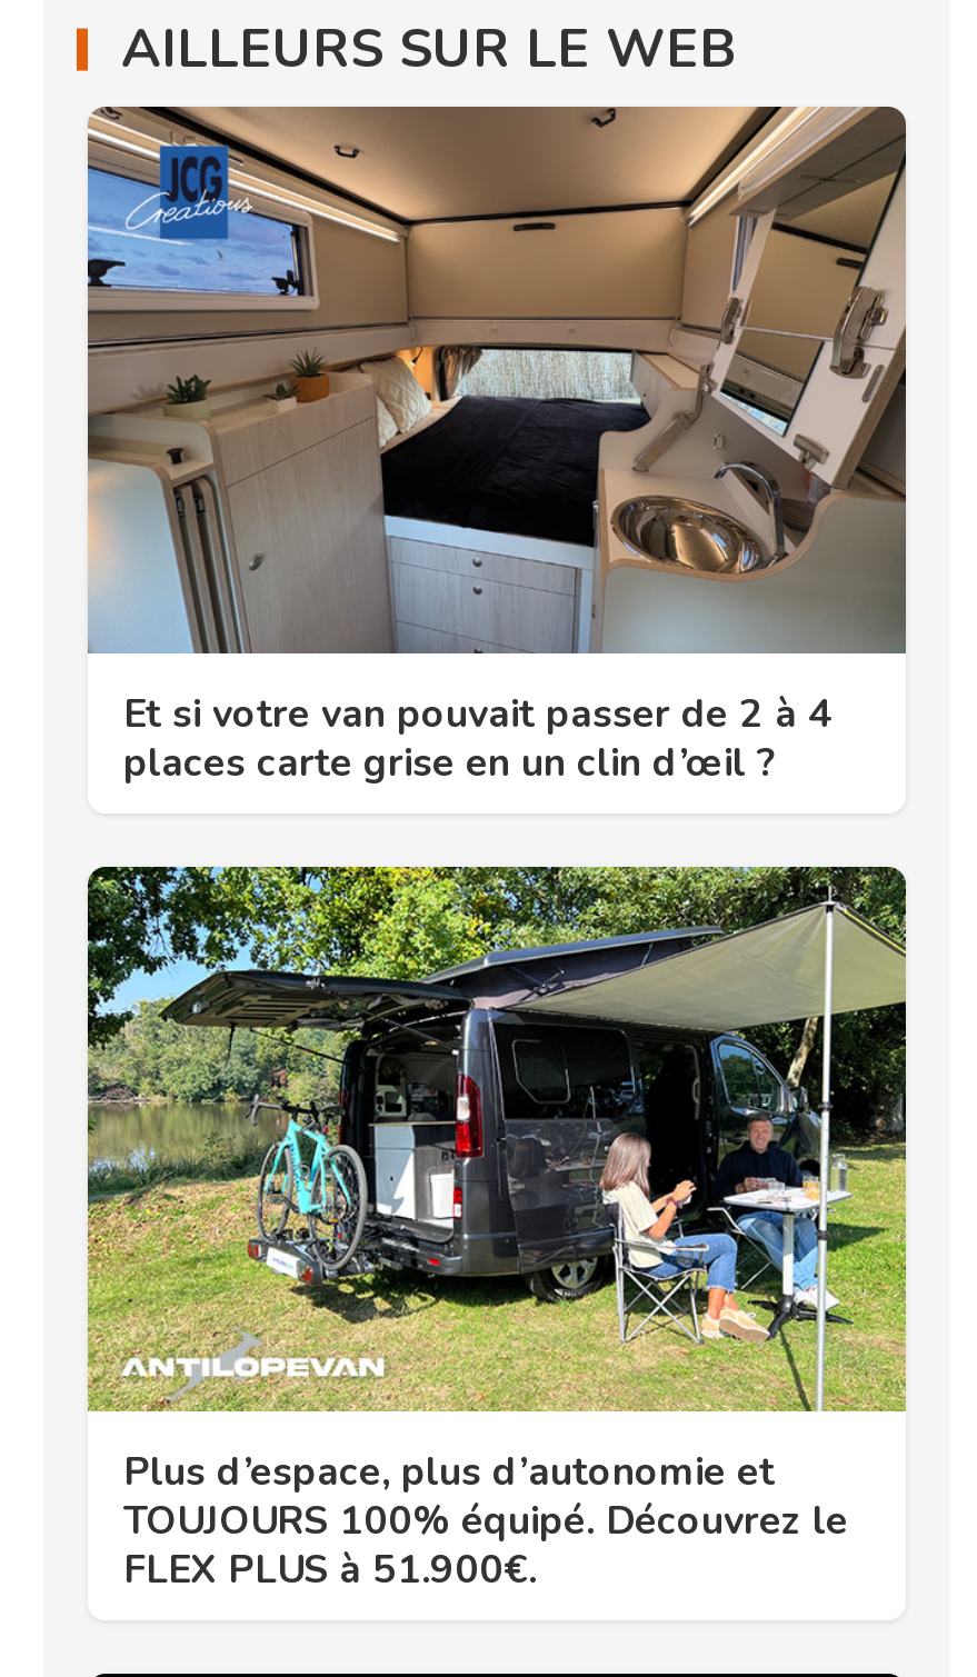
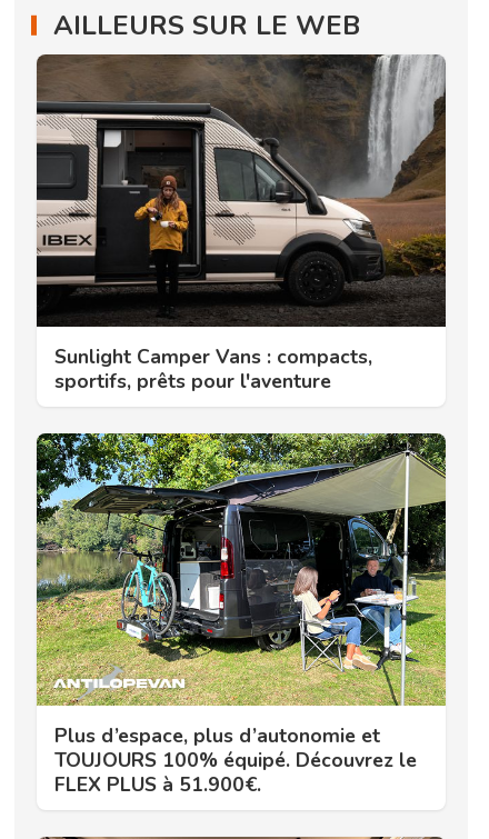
[86,106,906,788] [image] | Et si votre van pouvait passer de 2 à 4 | places carte grise en un clin d’œil ? -> [36,53,446,394] [image] | Sunlight Camper Vans : compacts, | sportifs, prêts pour l'aventure

